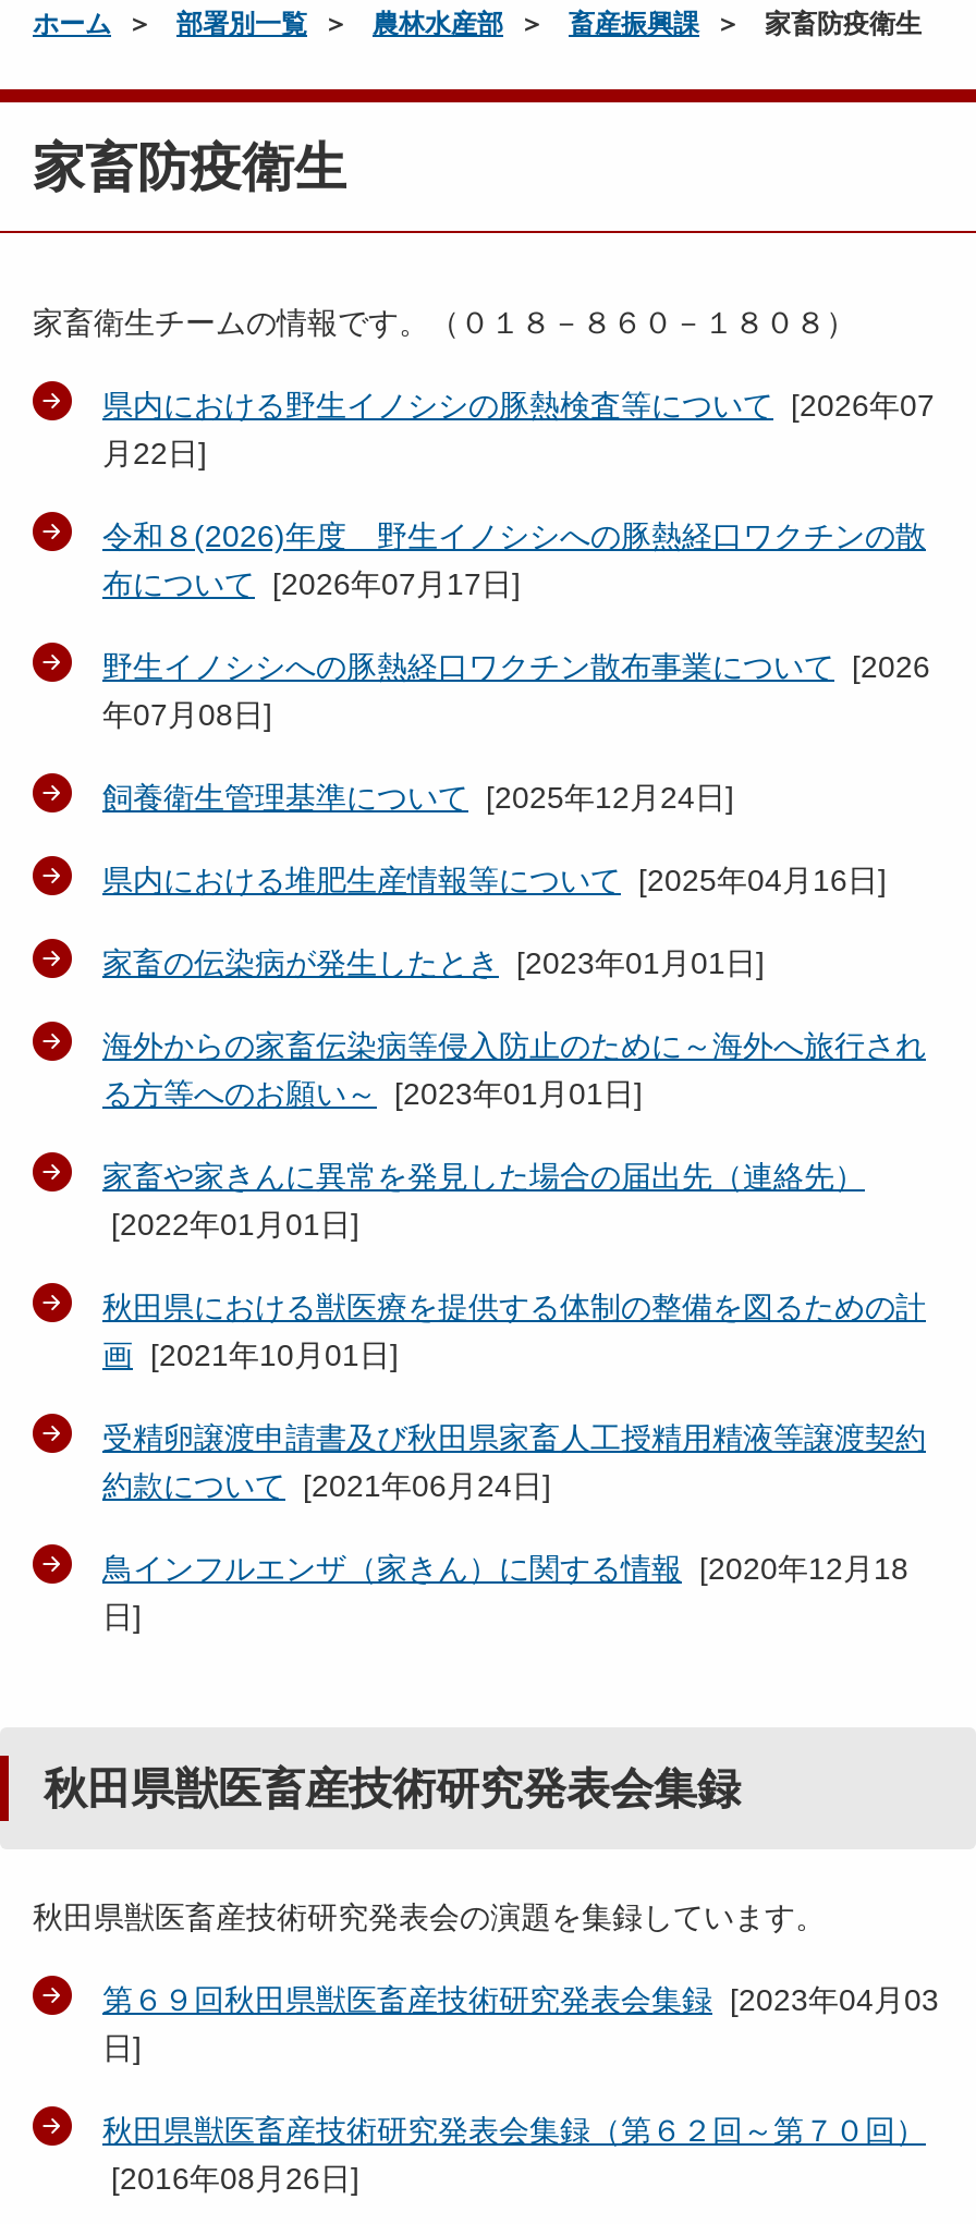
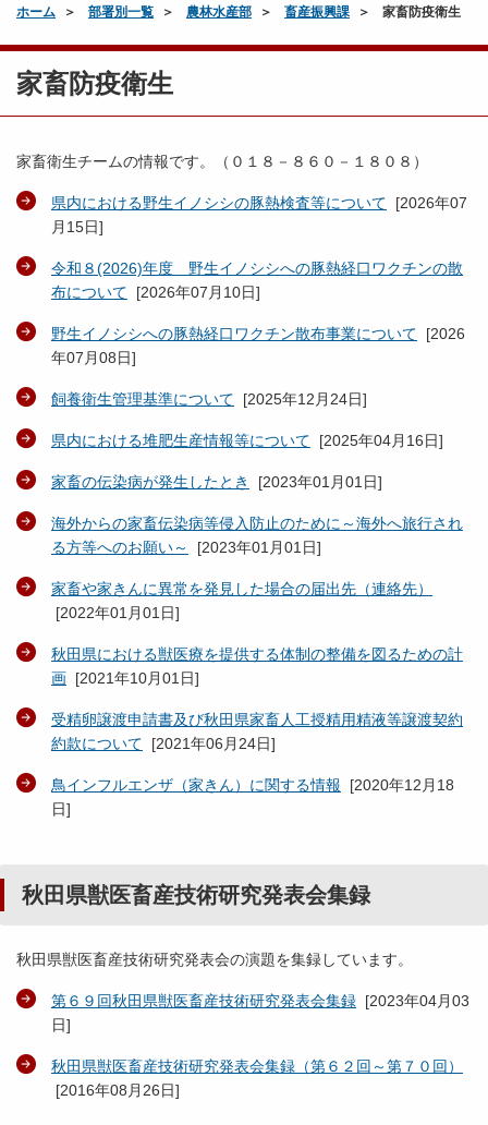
[102,436,207,471] 月22日] -> [51,218,103,235] 月15日]
[102,566,521,601] 布について[2026年07月17日] -> [51,283,260,301] 布について[2026年07月10日]

